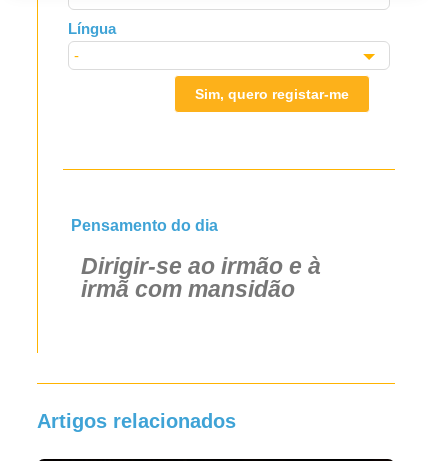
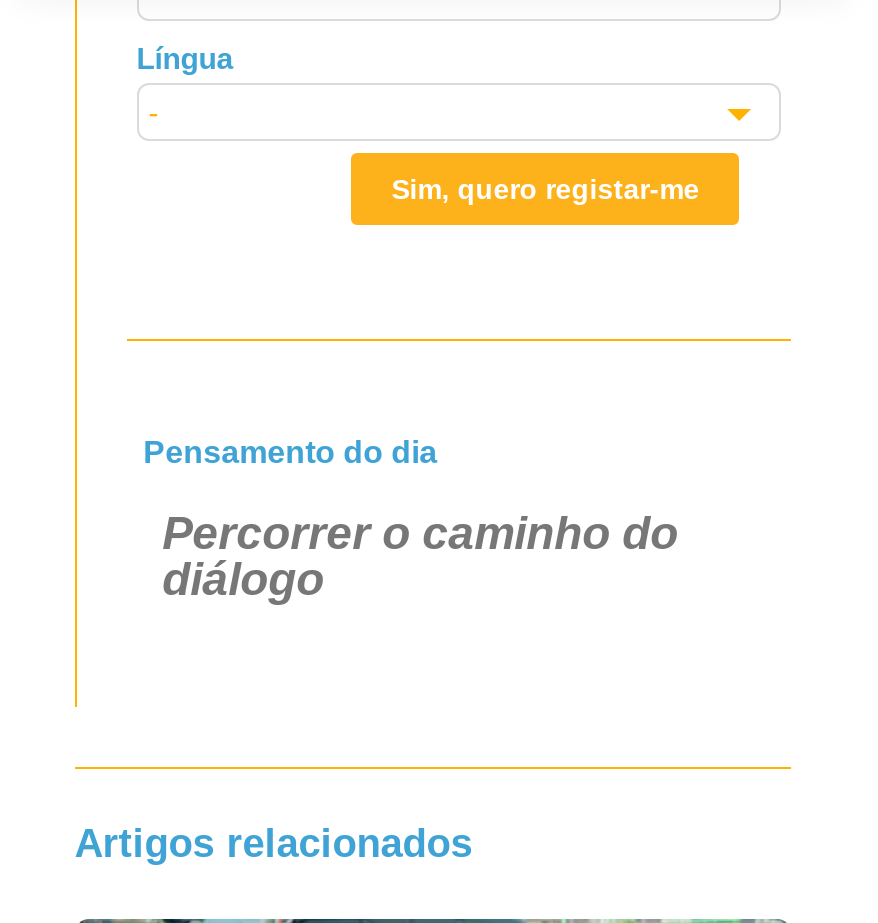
[81,253,321,302] Dirigir-se ao irmão e à | irmã com mansidão -> [162,507,678,605] Percorrer o caminho do | diálogo

